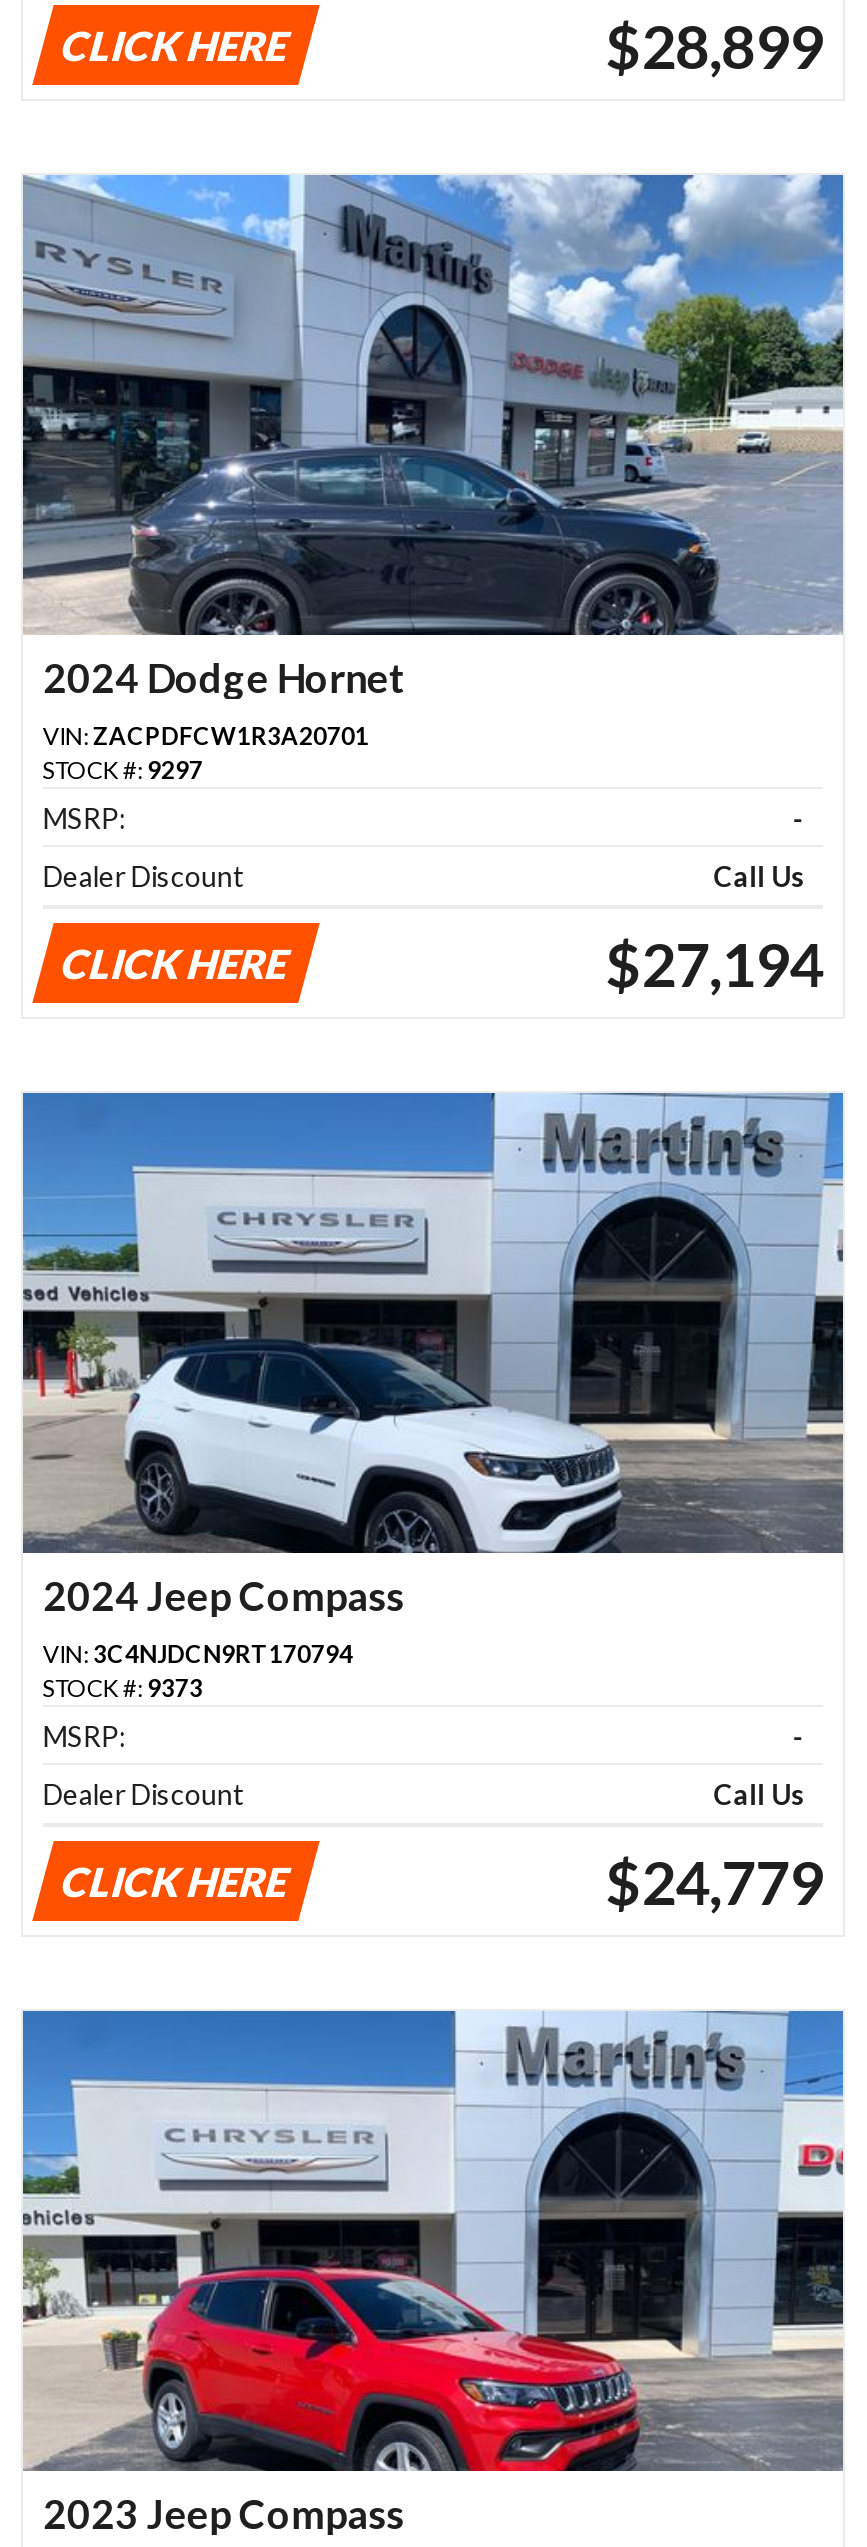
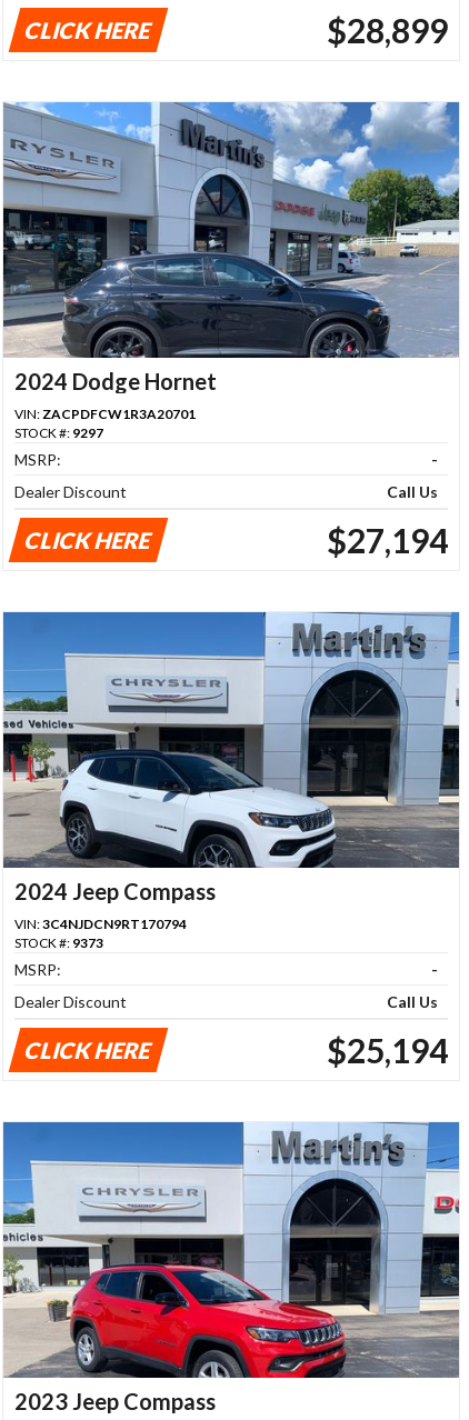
[605,1845,823,1917] $24,779 -> [327,1030,448,1070] $25,194

